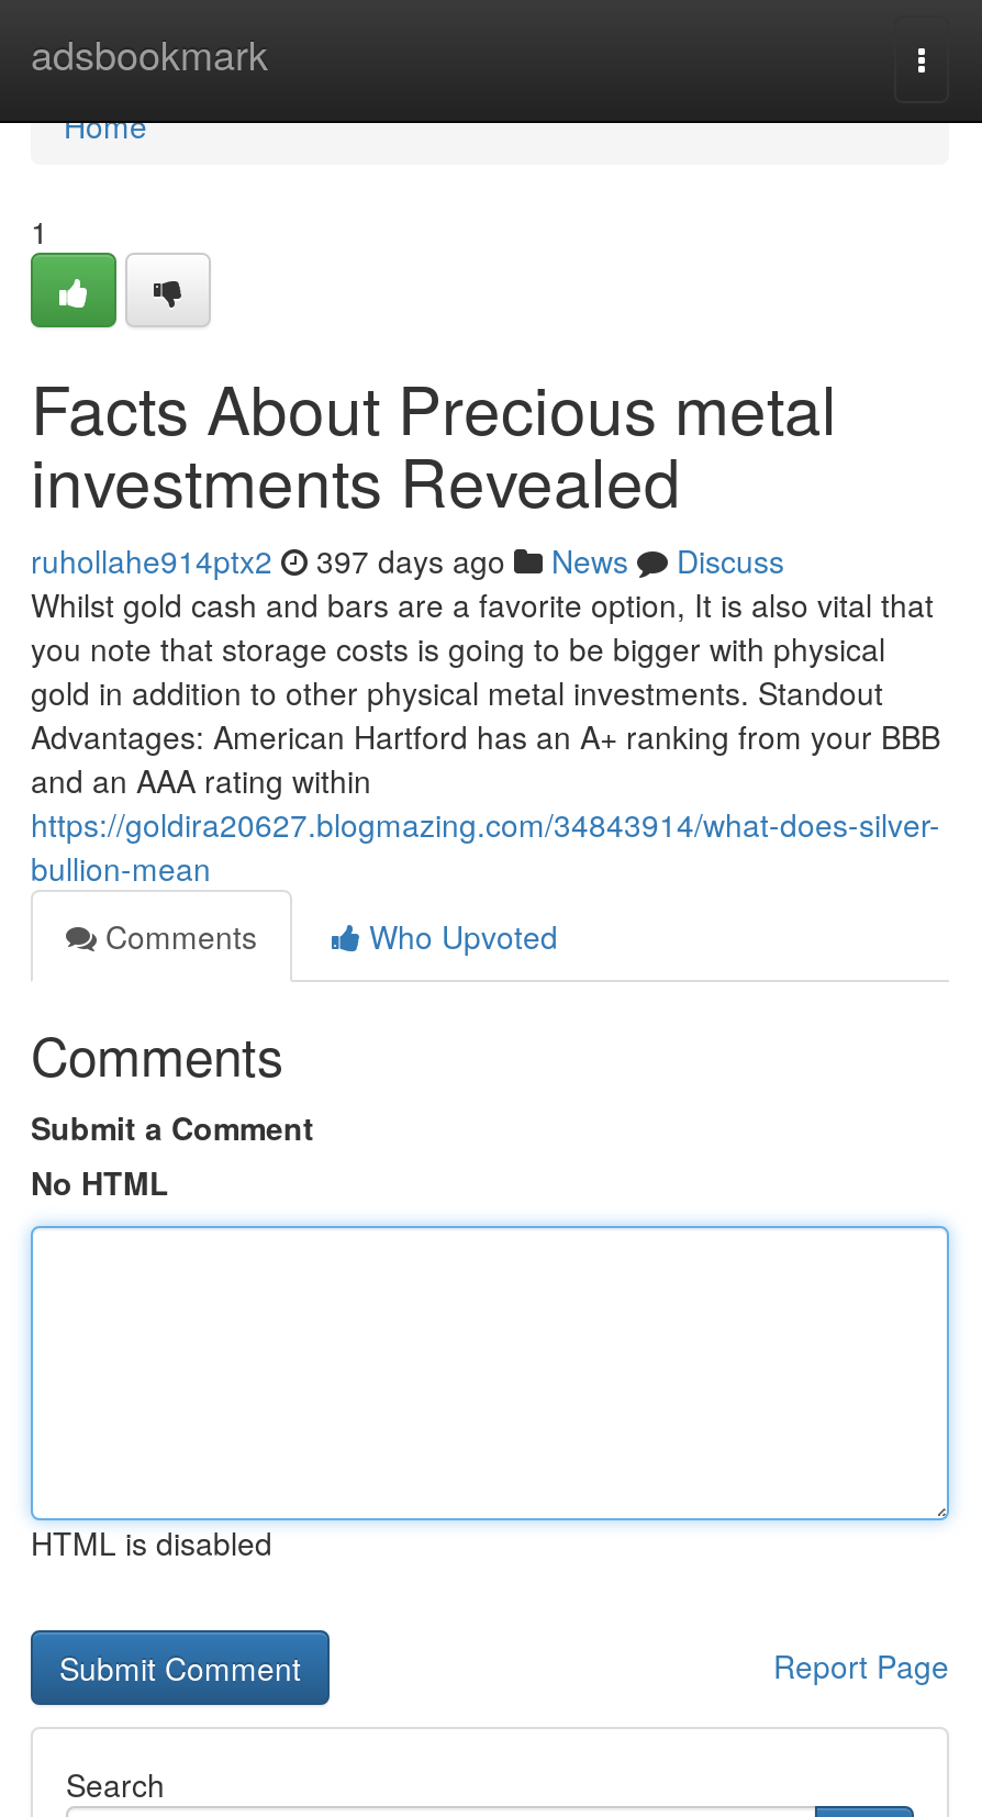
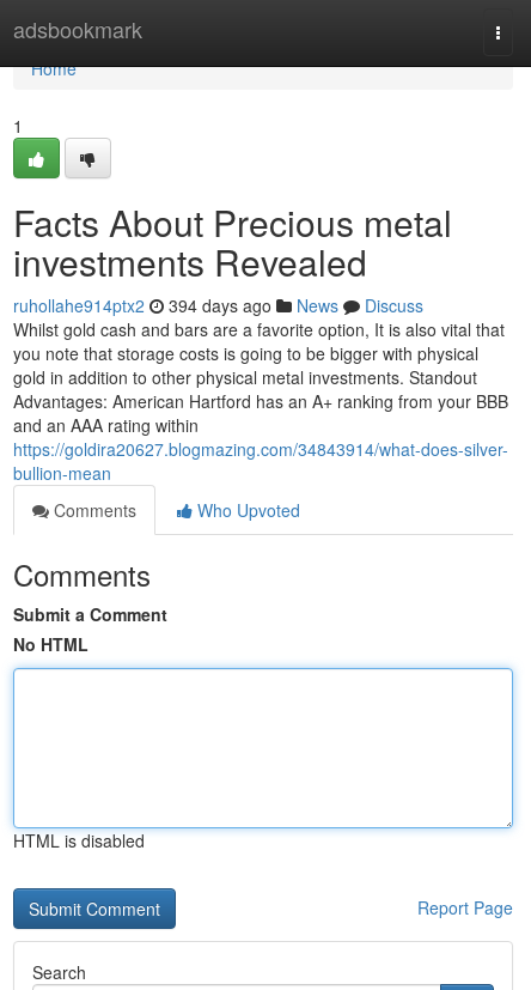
[31,538,784,582] ruhollahe914ptx2 397 days ago News Discuss -> [13,293,423,317] ruhollahe914ptx2 394 days ago News Discuss

